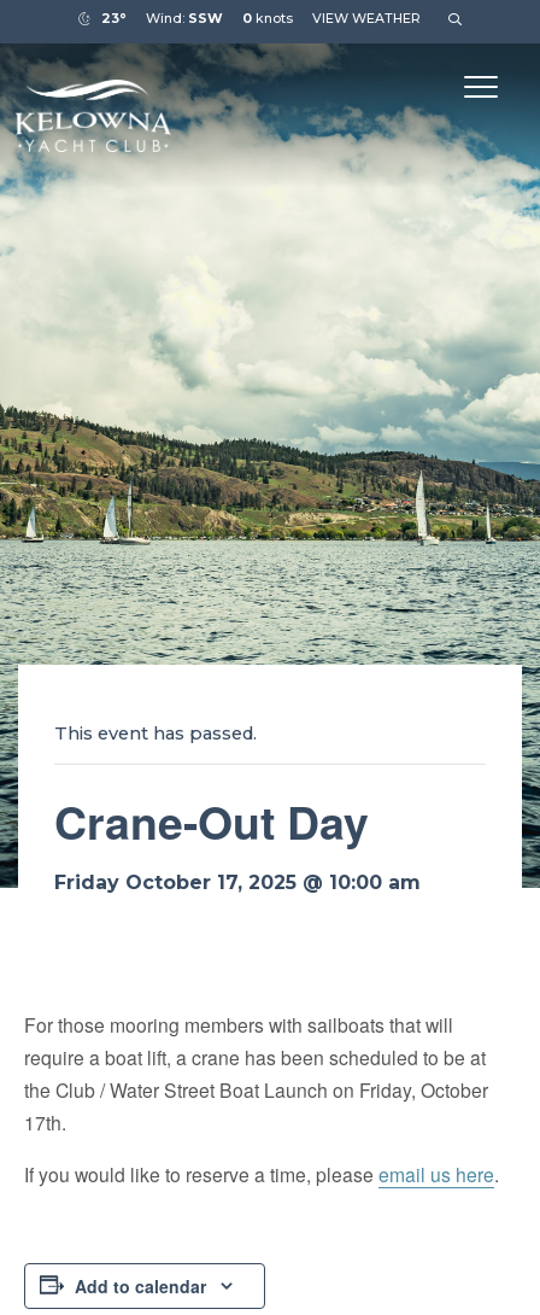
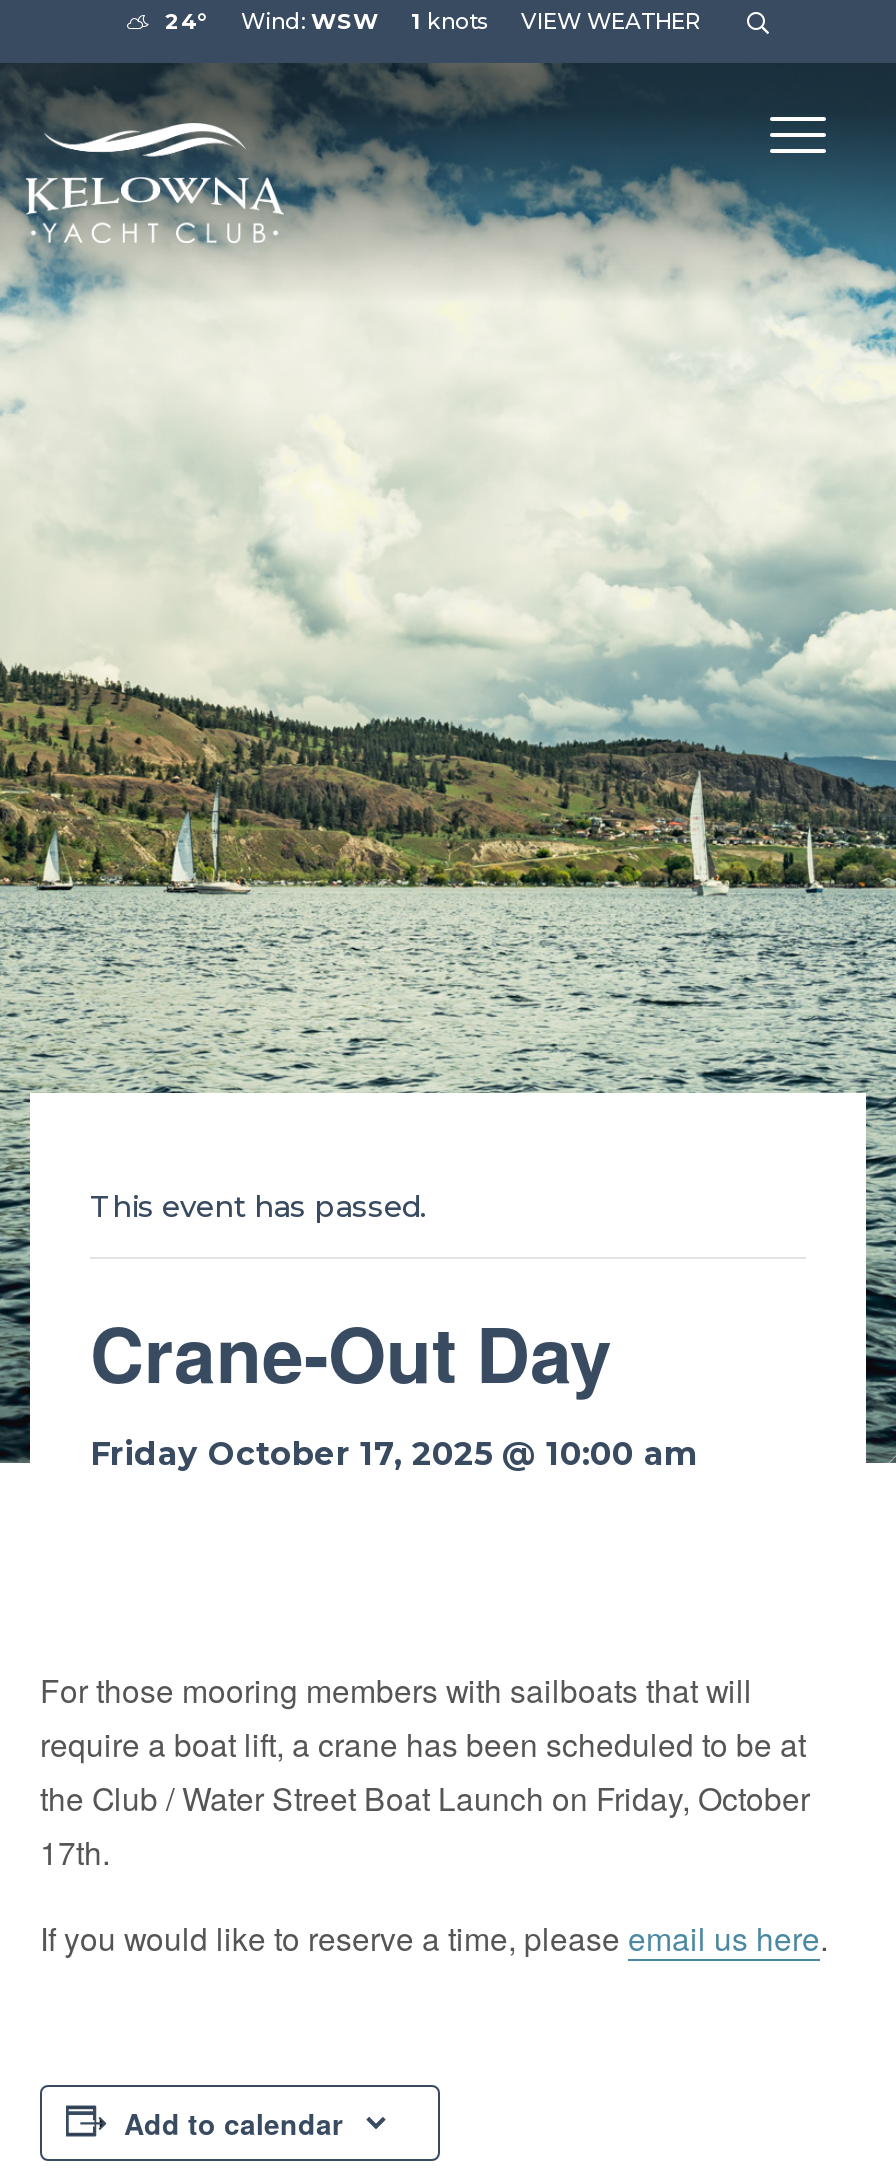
[101,11,127,27] 23° -> [165,9,209,35] 24°
[146,11,223,27] Wind: SSW -> [241,9,379,35] Wind: WSW
[242,11,293,27] 0 knots -> [411,9,489,35] 1 knots

